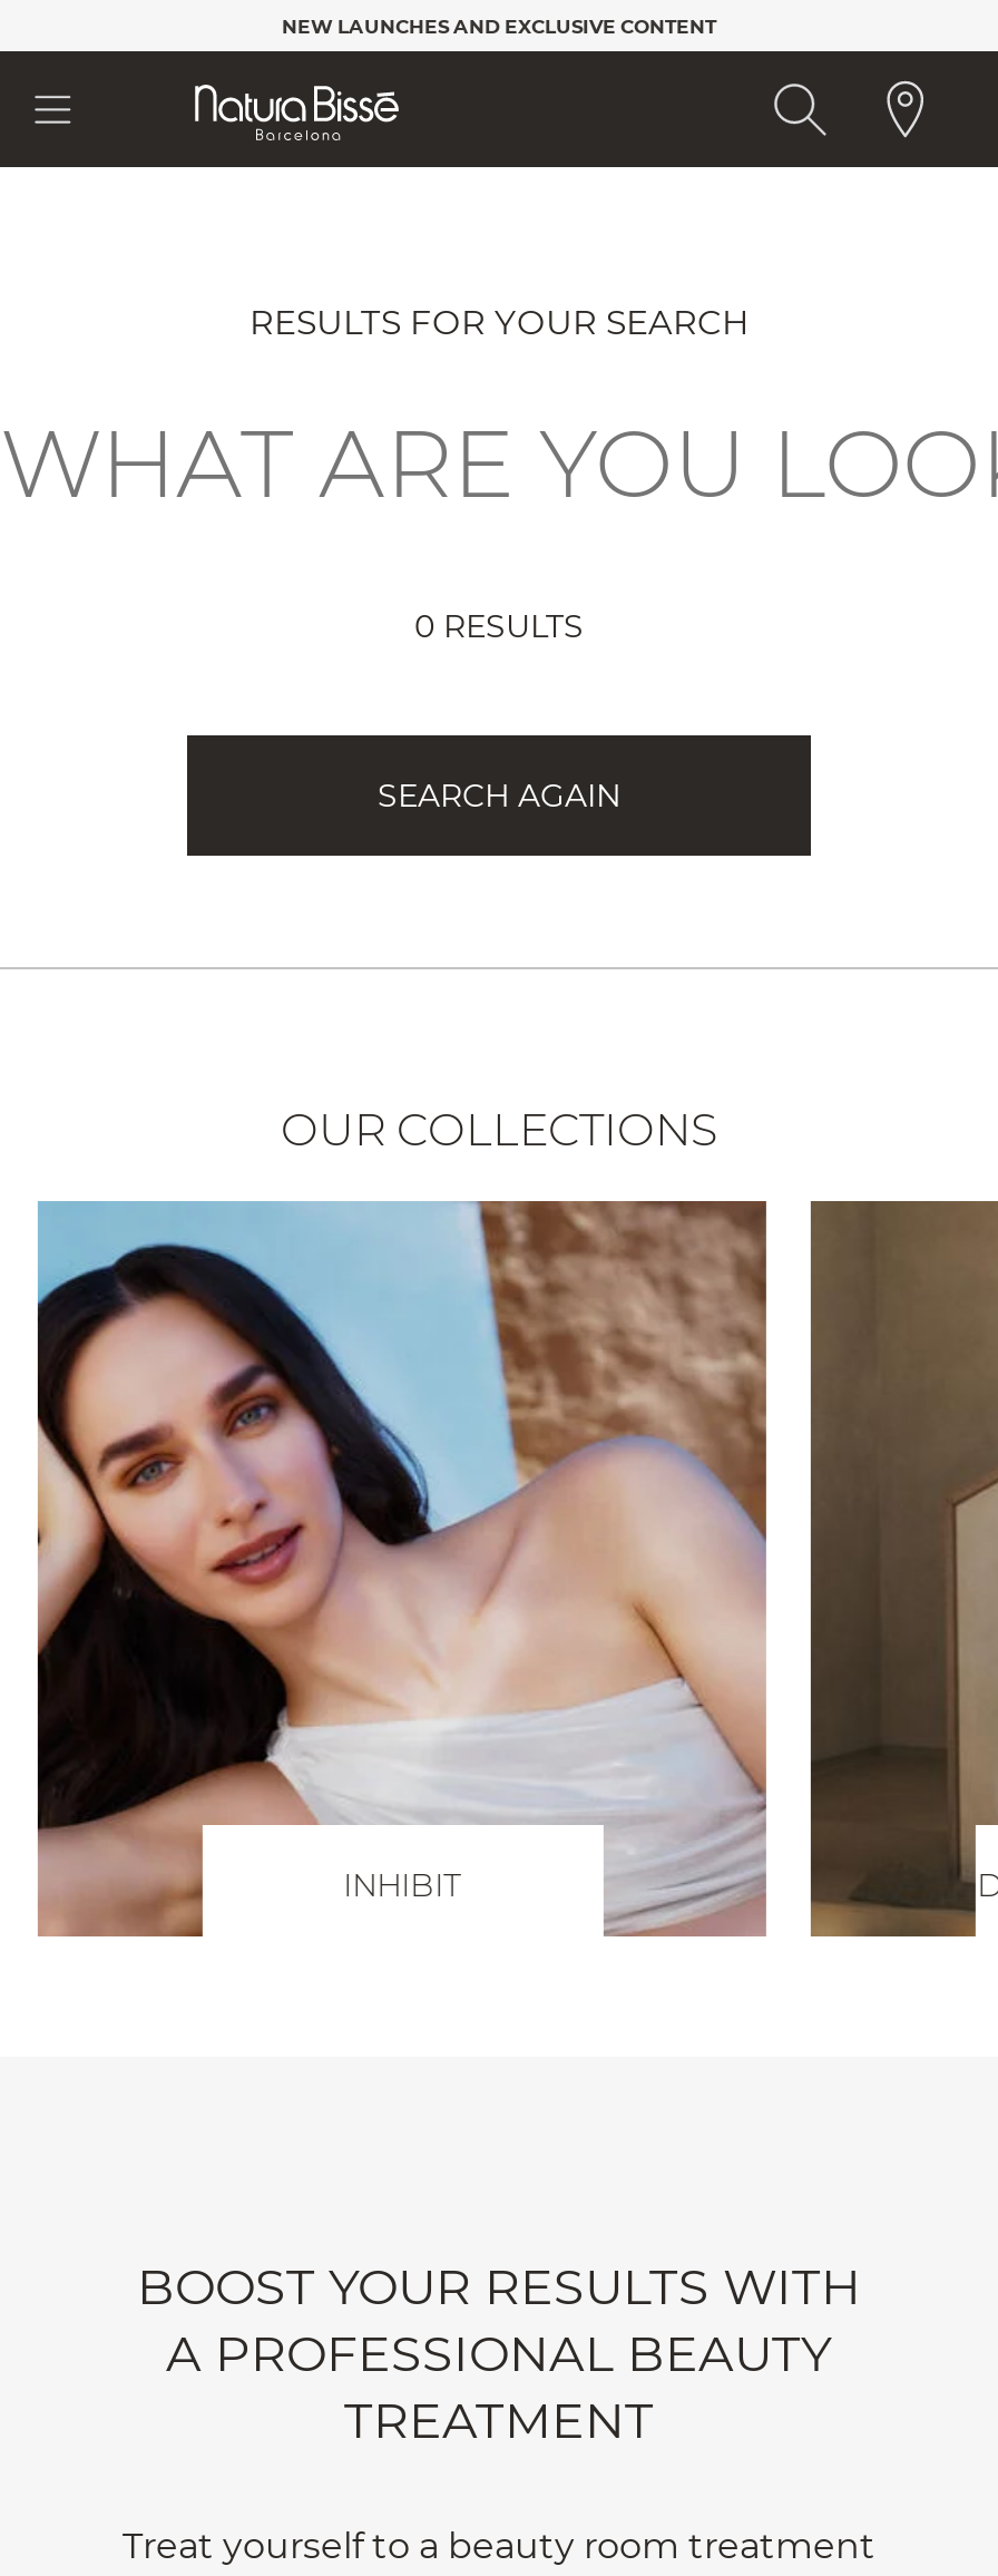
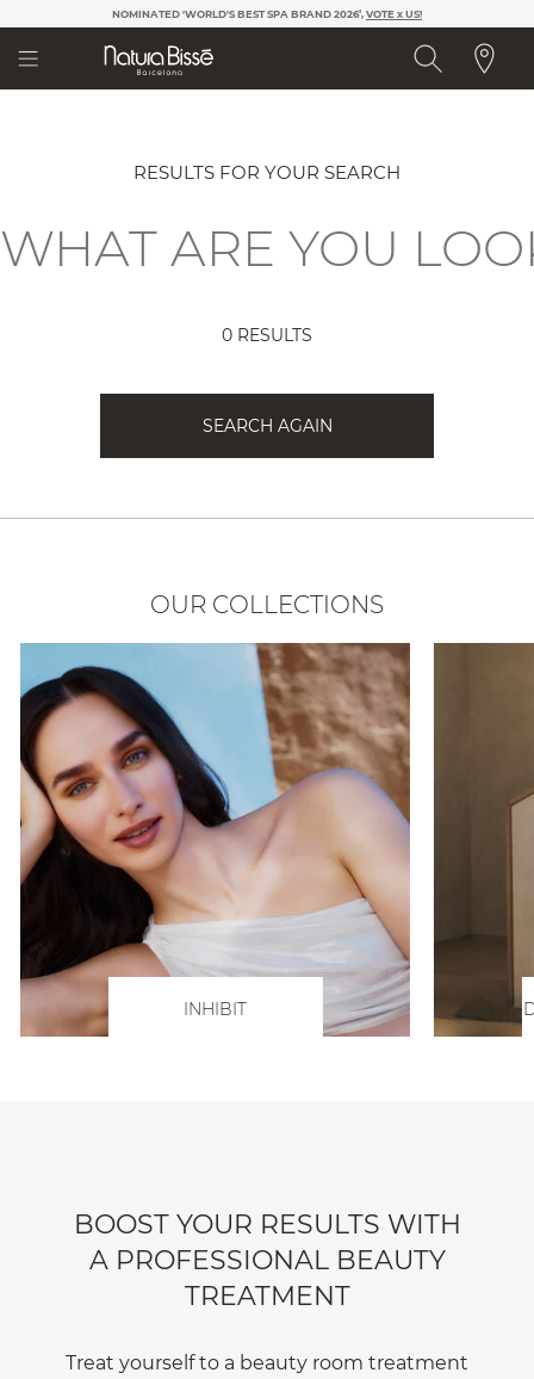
[282,16,716,38] NEW LAUNCHES AND EXCLUSIVE CONTENT -> [112,8,422,20] NOMINATED 'WORLD'S BEST SPA BRAND 2026’, VOTE x US!

